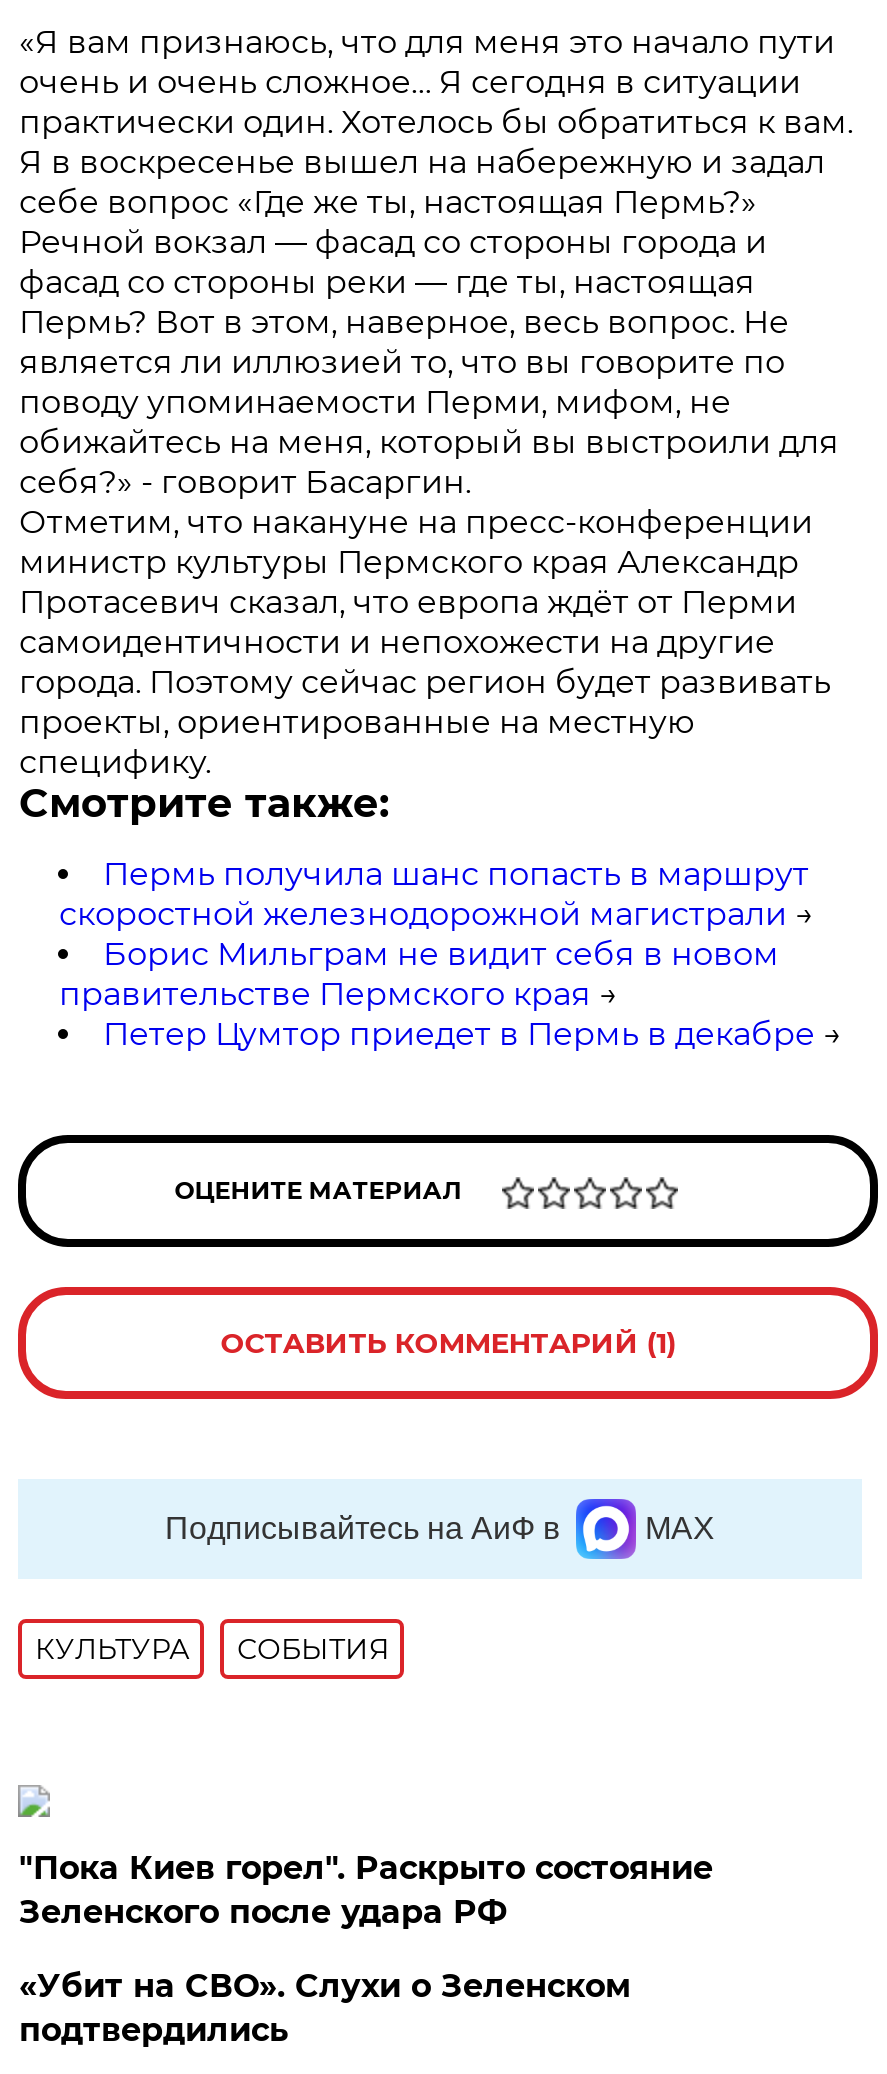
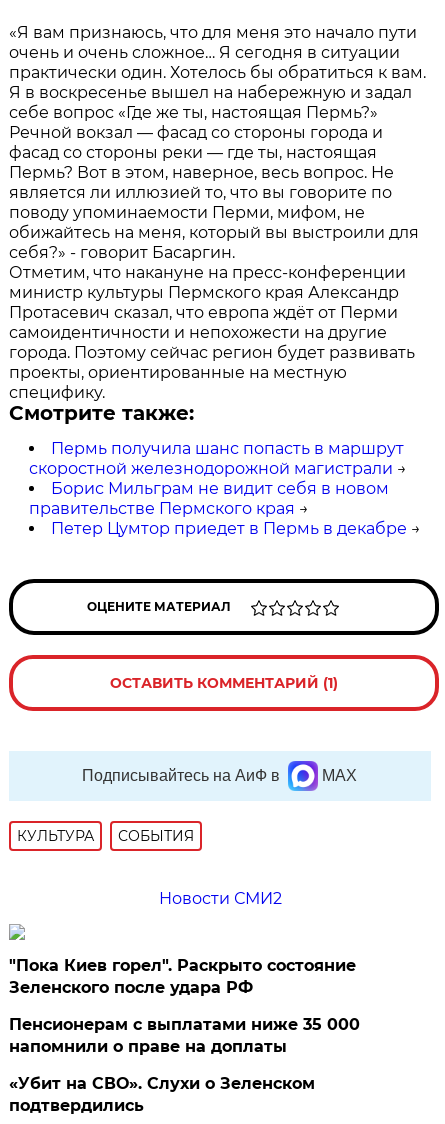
none -> [159,889,282,908] Новости СМИ2
none -> [9,1015,360,1056] Пенсионерам с выплатами ниже 35 000 | напомнили о праве на доплаты

